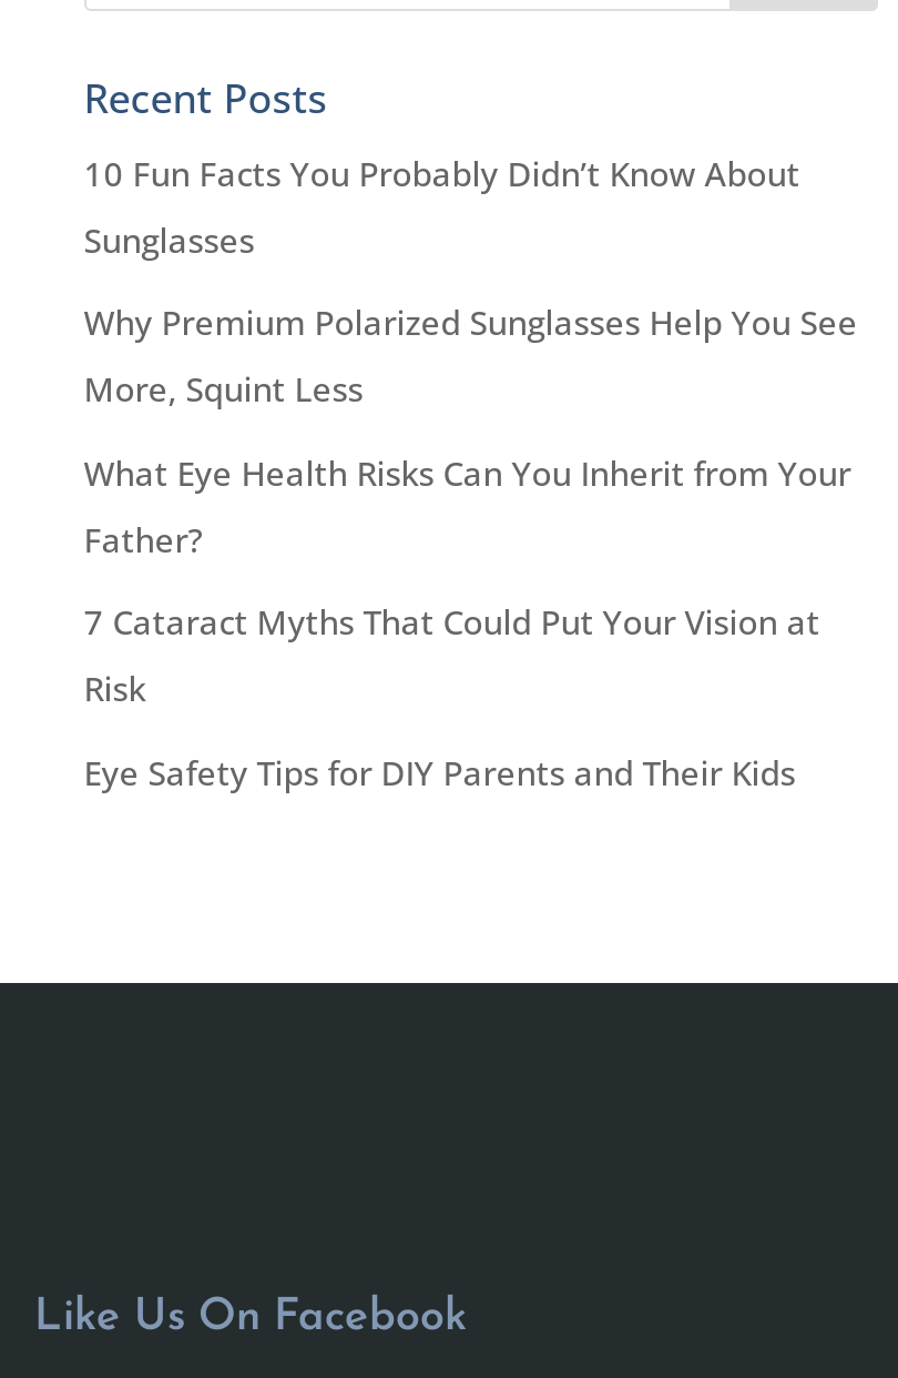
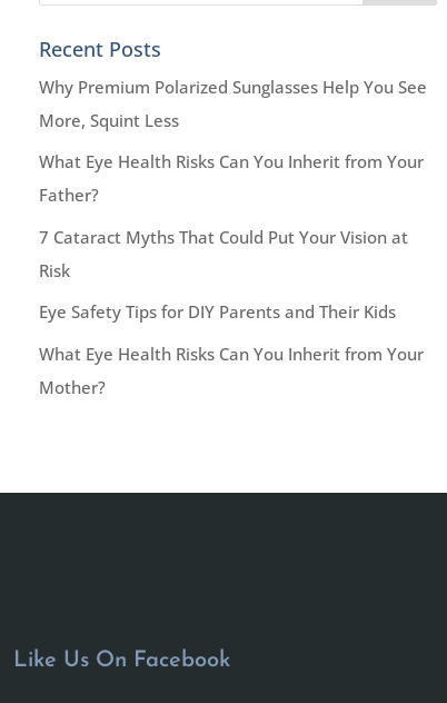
[84,151,800,262] 10 Fun Facts You Probably Didn’t Know About | Sunglasses -> none
moved [84,301,858,795] -> [39,75,427,323]: Why Premium Polarized Sunglasses Help You See | More, Squint Less | What Eye Health Risks Can You Inherit from Your | Father? | 7 Cataract Myths That Could Put Your Vision at | Risk | Eye Safety Tips for DIY Parents and Their Kids
none -> [39,342,423,398] What Eye Health Risks Can You Inherit from Your | Mother?

